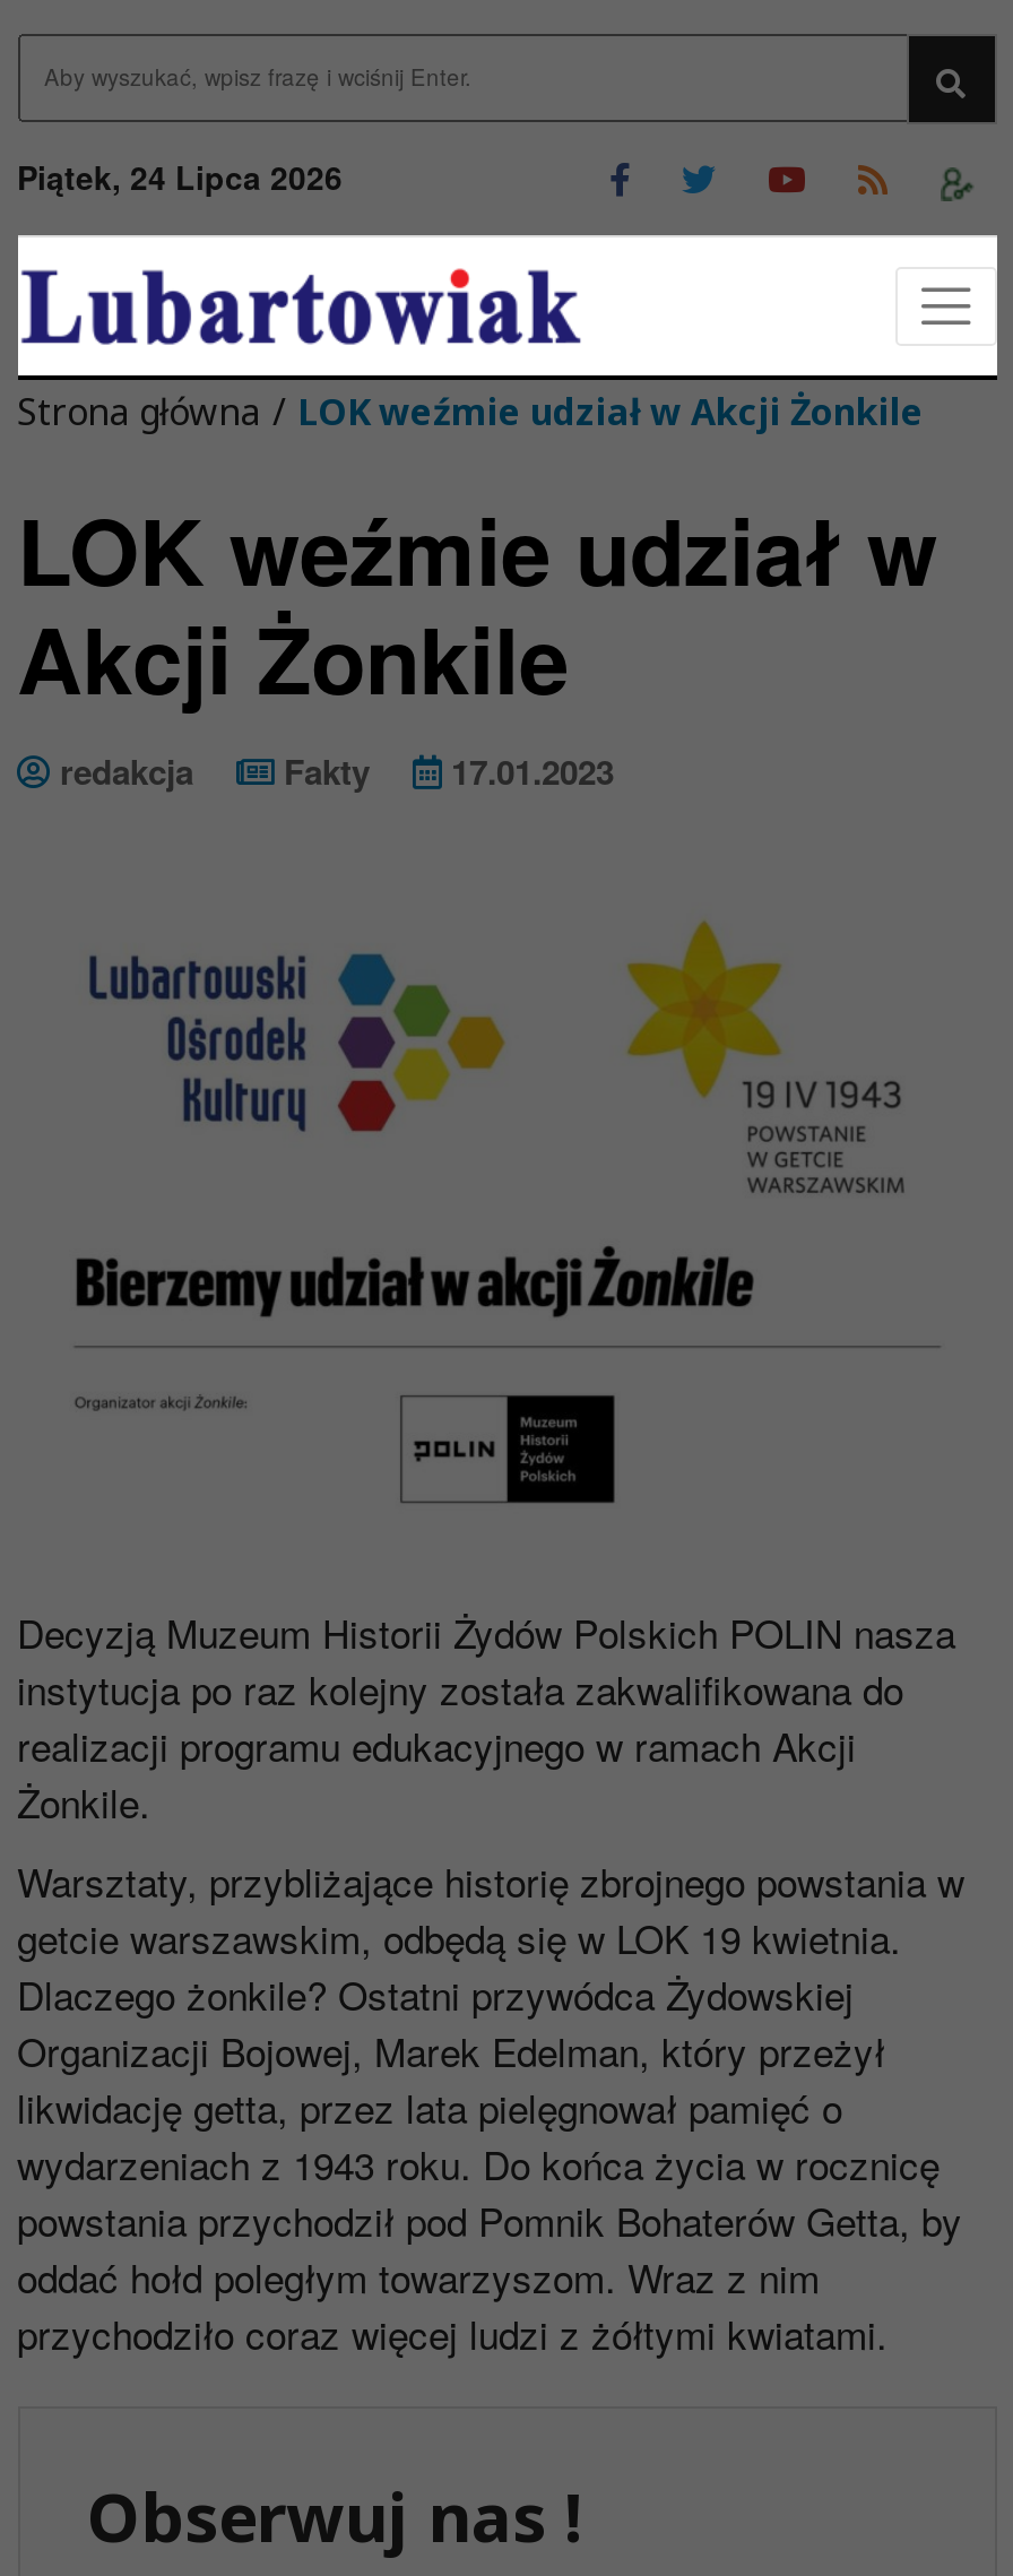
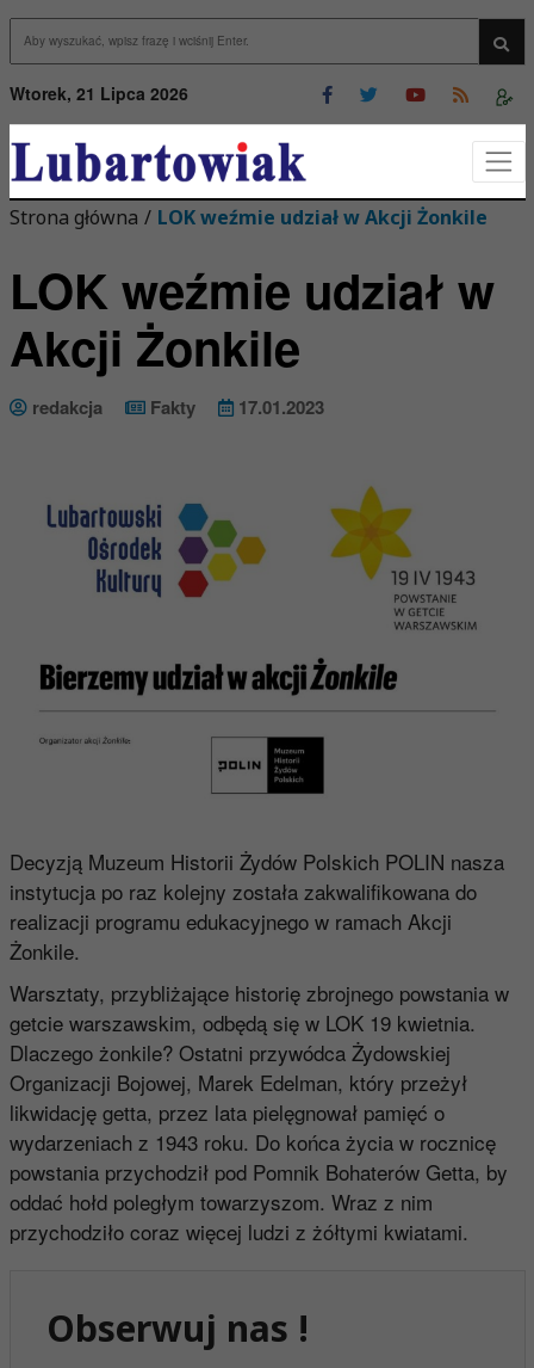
[17,154,343,199] Piątek, 24 Lipca 2026 -> [9,81,188,105] Wtorek, 21 Lipca 2026

